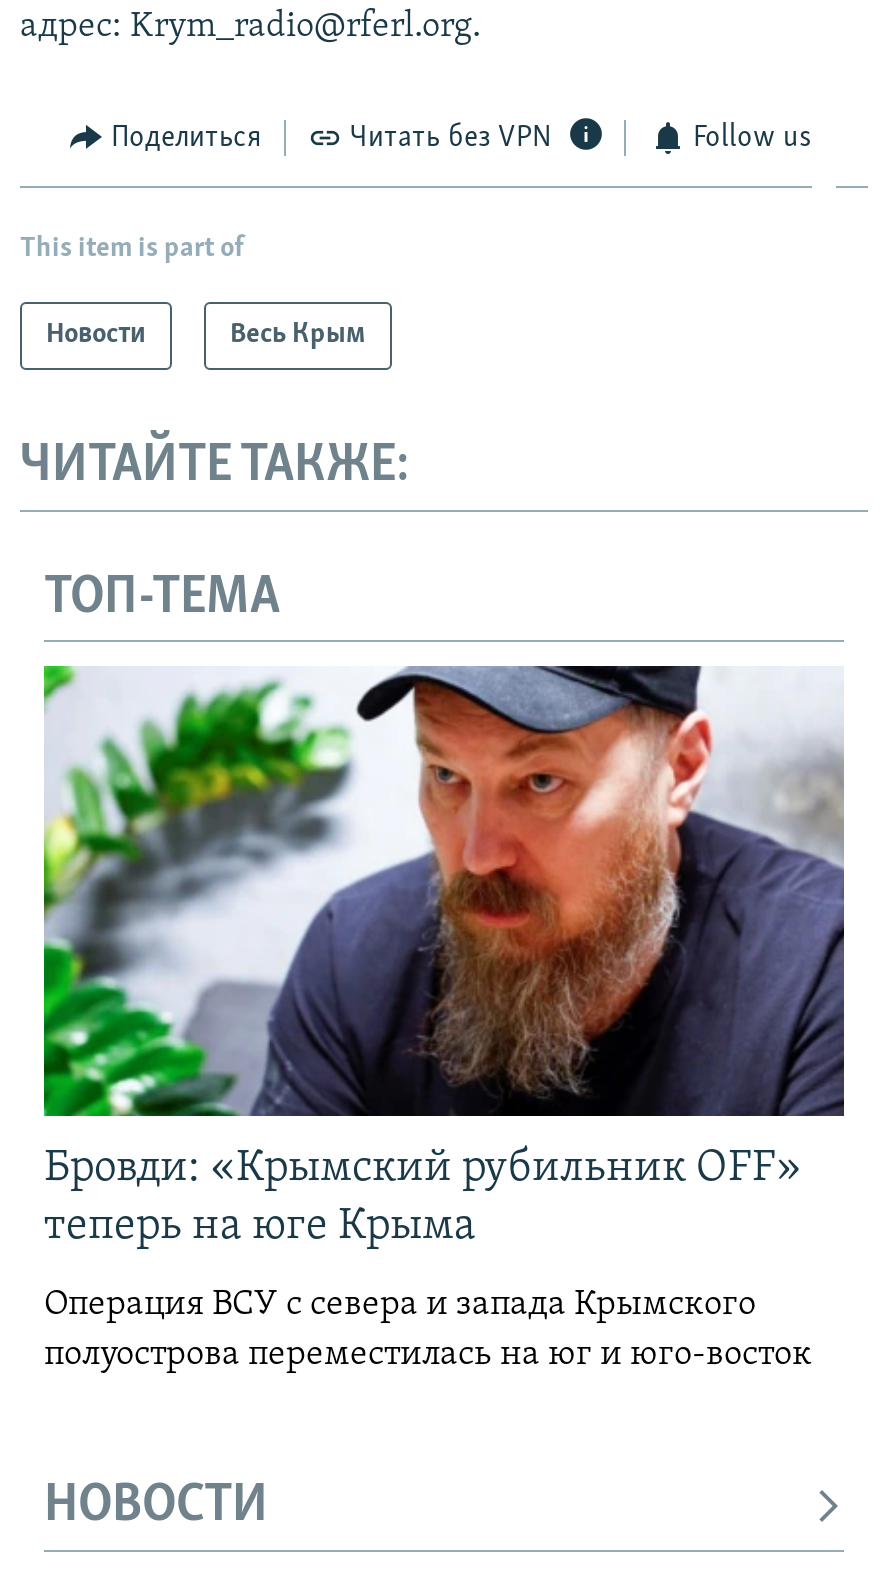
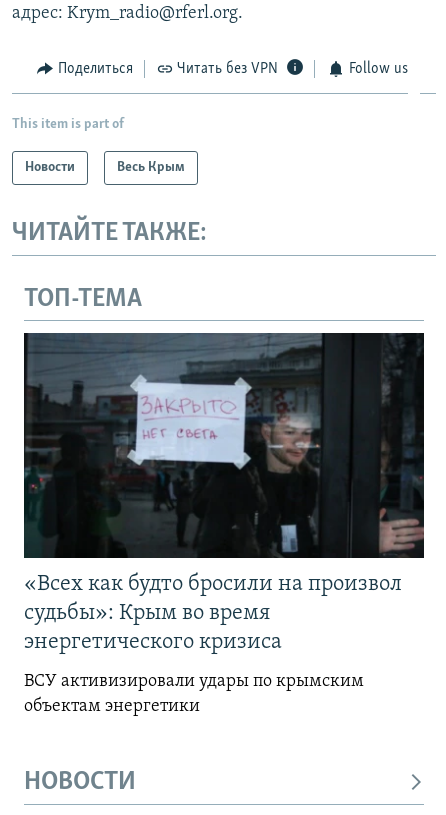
[42,664,846,1251] [image] | Бровди: «Крымский рубильник OFF» | теперь на юге Крыма -> [23,332,425,654] [image] | «Всех как будто бросили на произвол | судьбы»: Крым во время | энергетического кризиса
[44,1287,812,1375] Операция ВСУ с севера и запада Крымского | полуострова переместилась на юг и юго-восток -> [24,672,364,716] ВСУ активизировали удары по крымским | объектам энергетики

